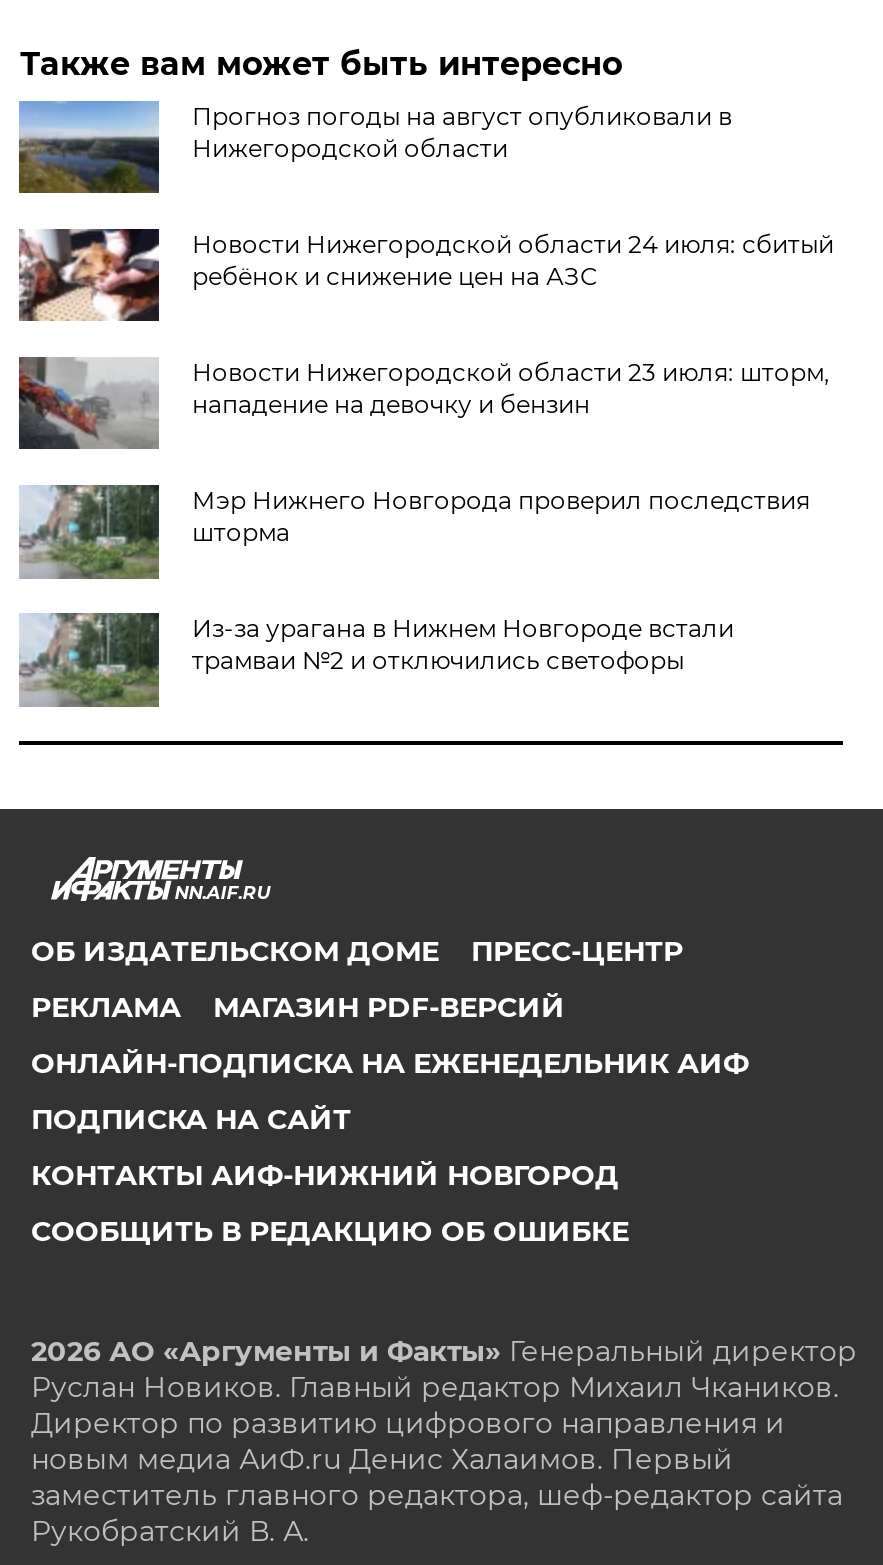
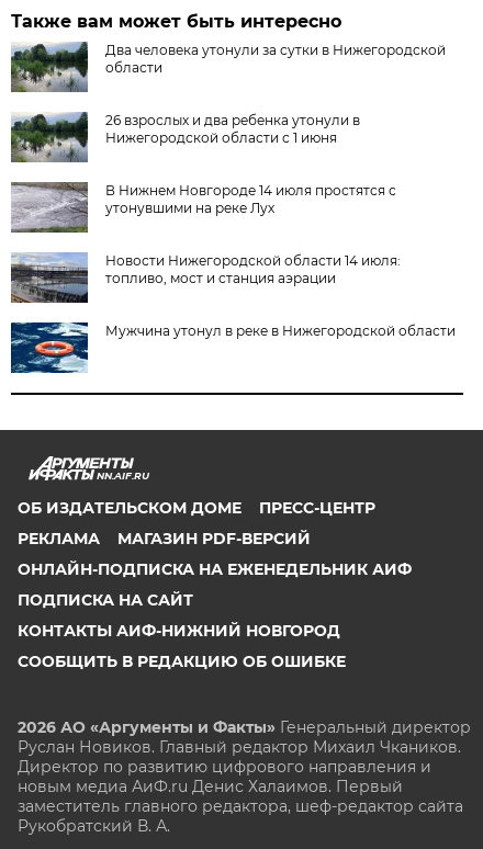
[19,99,732,195] [image] | Прогноз погоды на август опубликовали в | Нижегородской области -> [10,41,446,93] [image] | Два человека утонули за сутки в Нижегородской | области
[19,227,834,323] [image] | Новости Нижегородской области 24 июля: сбитый | ребёнок и снижение цен на АЗС -> [10,111,360,163] [image] | 26 взрослых и два ребенка утонули в | Нижегородской области с 1 июня
[17,357,830,449] [image] | Новости Нижегородской области 23 июля: шторм, | нападение на девочку и бензин -> [11,181,397,234] [image] | В Нижнем Новгороде 14 июля простятся с | утонувшими на реке Лух
[19,483,810,581] [image] | Мэр Нижнего Новгорода проверил последствия | шторма -> [10,252,401,304] [image] | Новости Нижегородской области 14 июля: | топливо, мост и станция аэрации
[19,611,734,709] [image] | Из-за урагана в Нижнем Новгороде встали | трамваи №2 и отключились светофоры -> [10,321,456,374] [image] | Мужчина утонул в реке в Нижегородской области

